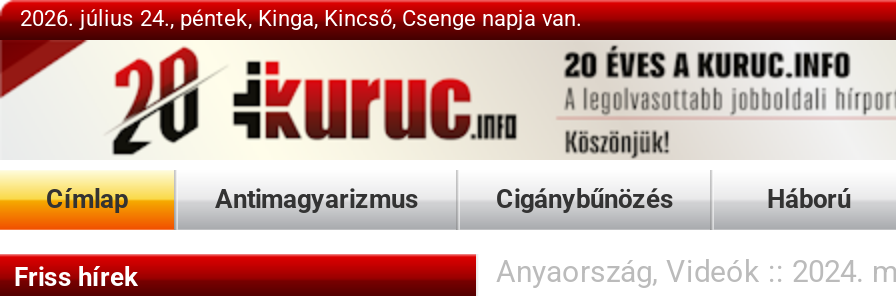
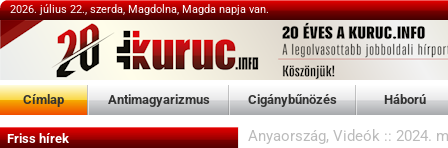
[20,6,582,32] 2026. július 24., péntek, Kinga, Kincső, Csenge napja van. -> [10,3,269,16] 2026. július 22., szerda, Magdolna, Magda napja van.

